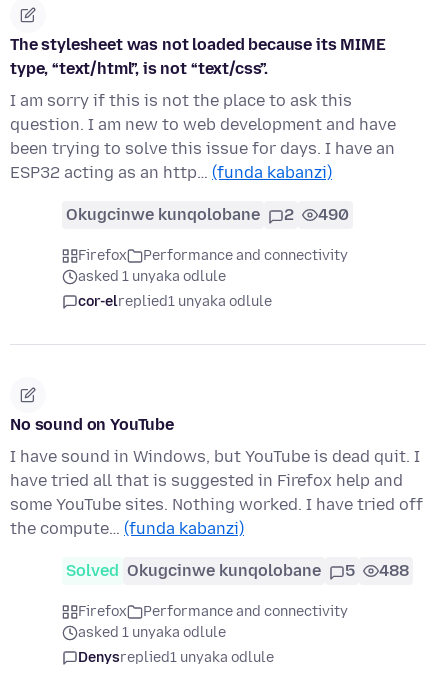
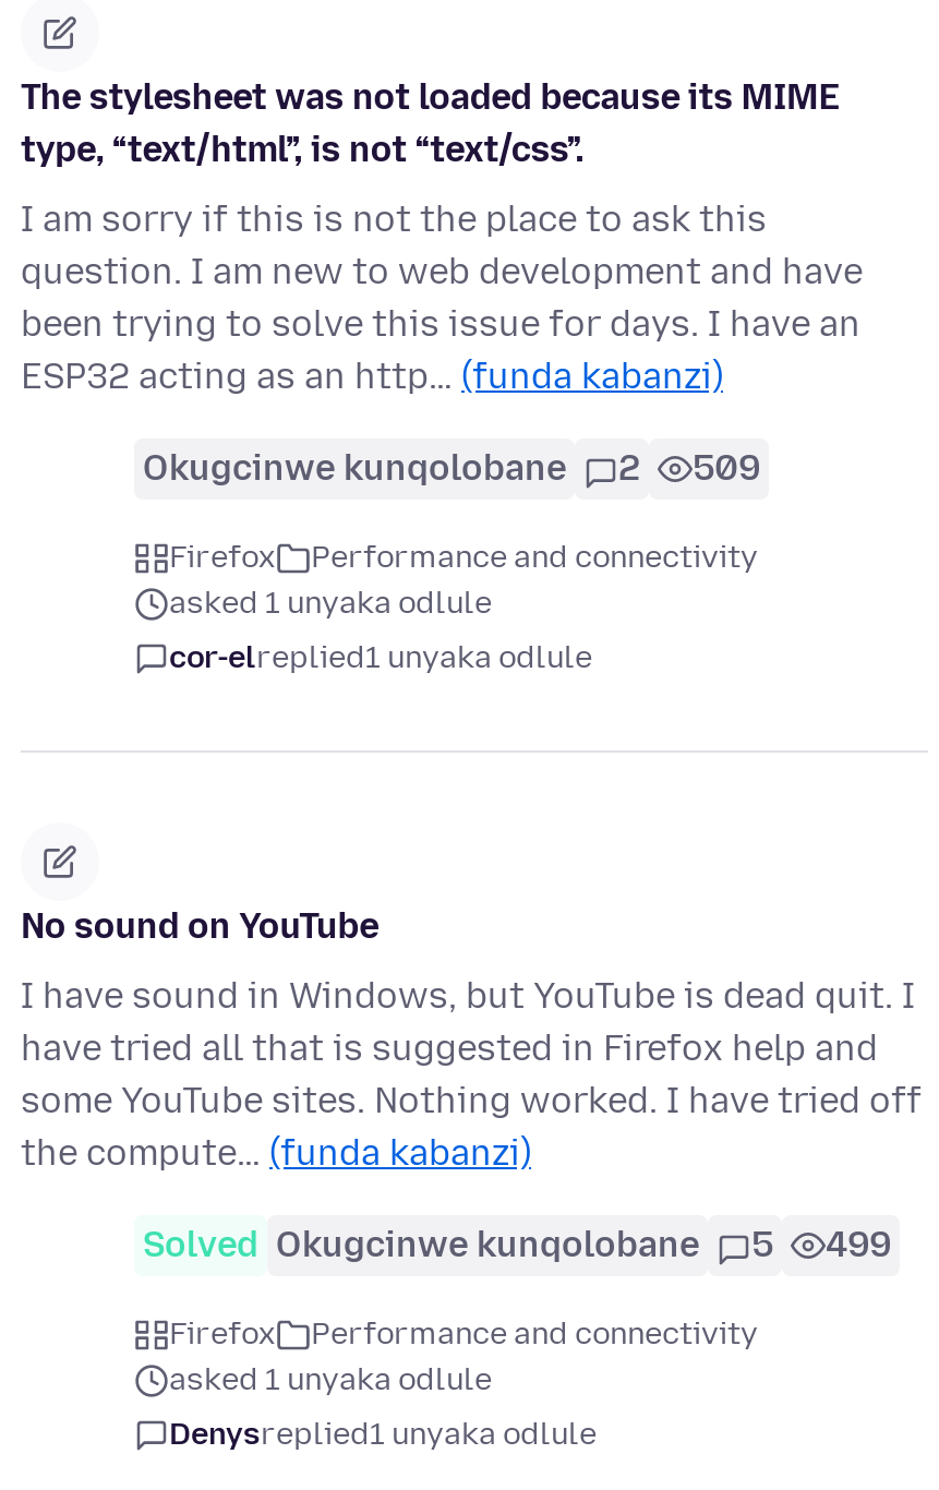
[66,205,349,224] Okugcinwe kunqolobane 2 490 -> [143,448,760,490] Okugcinwe kunqolobane 2 509
[66,561,409,580] Solved Okugcinwe kunqolobane 5 488 -> [143,1225,891,1266] Solved Okugcinwe kunqolobane 5 499

